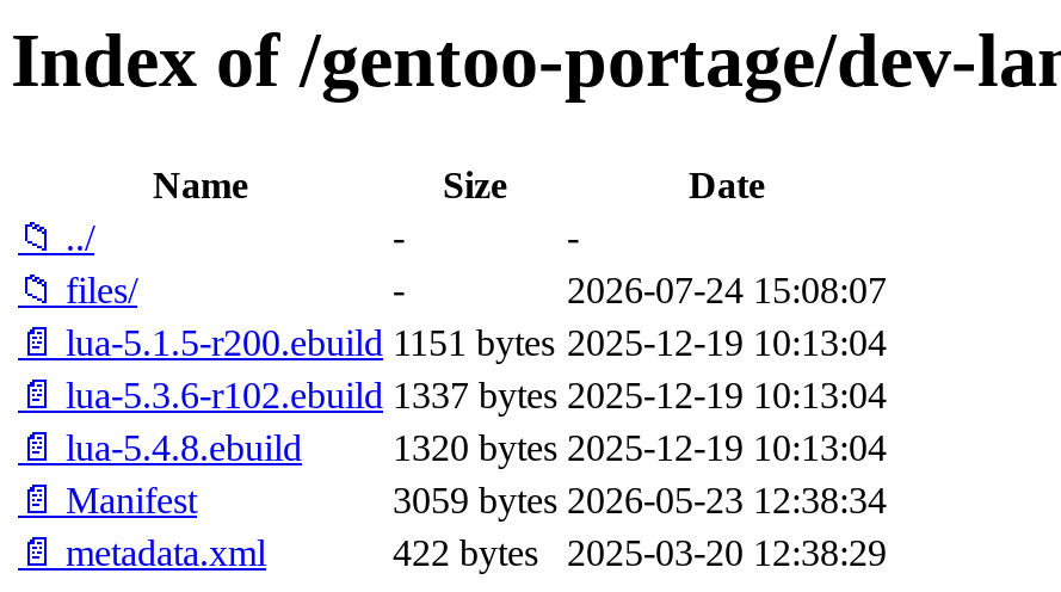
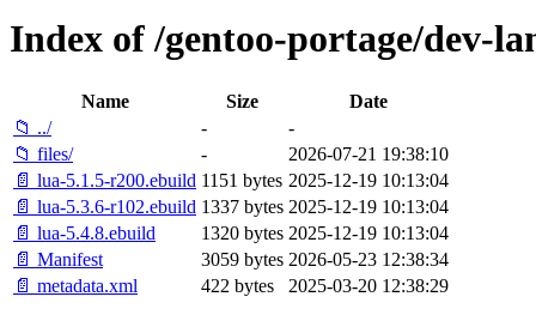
[567,270,887,310] 2026-07-24 15:08:07 -> [288,144,449,164] 2026-07-21 19:38:10

